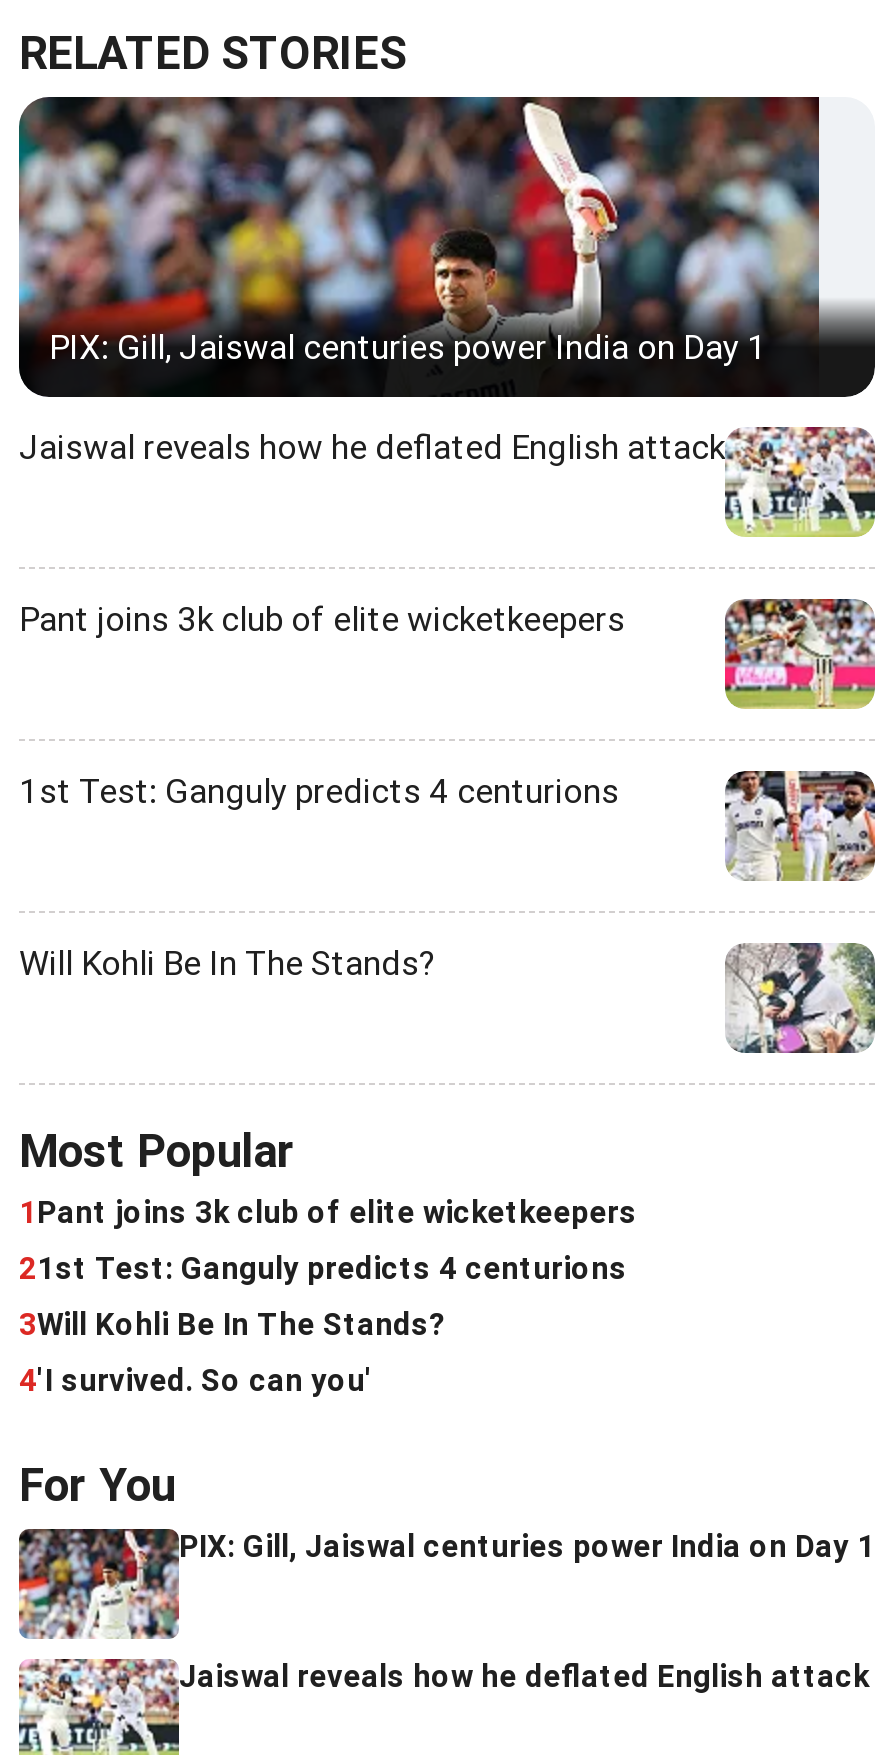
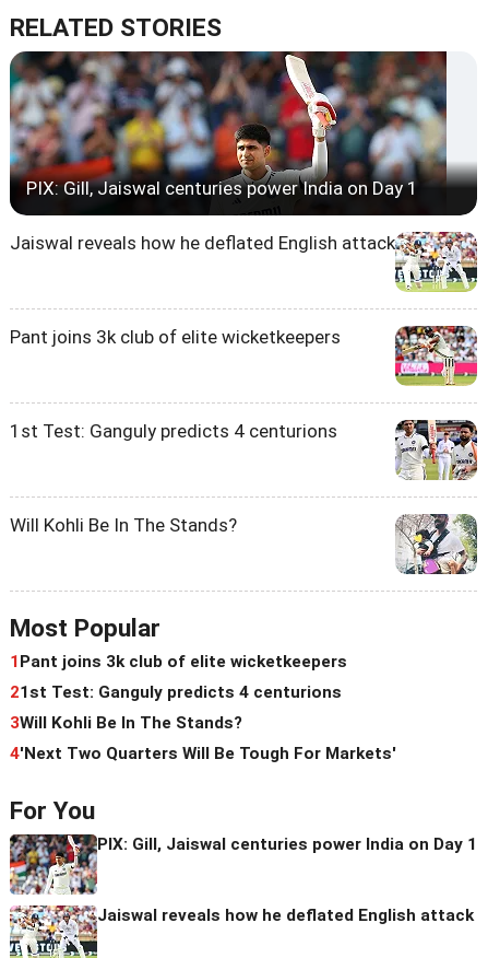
[19,1363,373,1399] 4'I survived. So can you' -> [10,744,396,764] 4'Next Two Quarters Will Be Tough For Markets'

